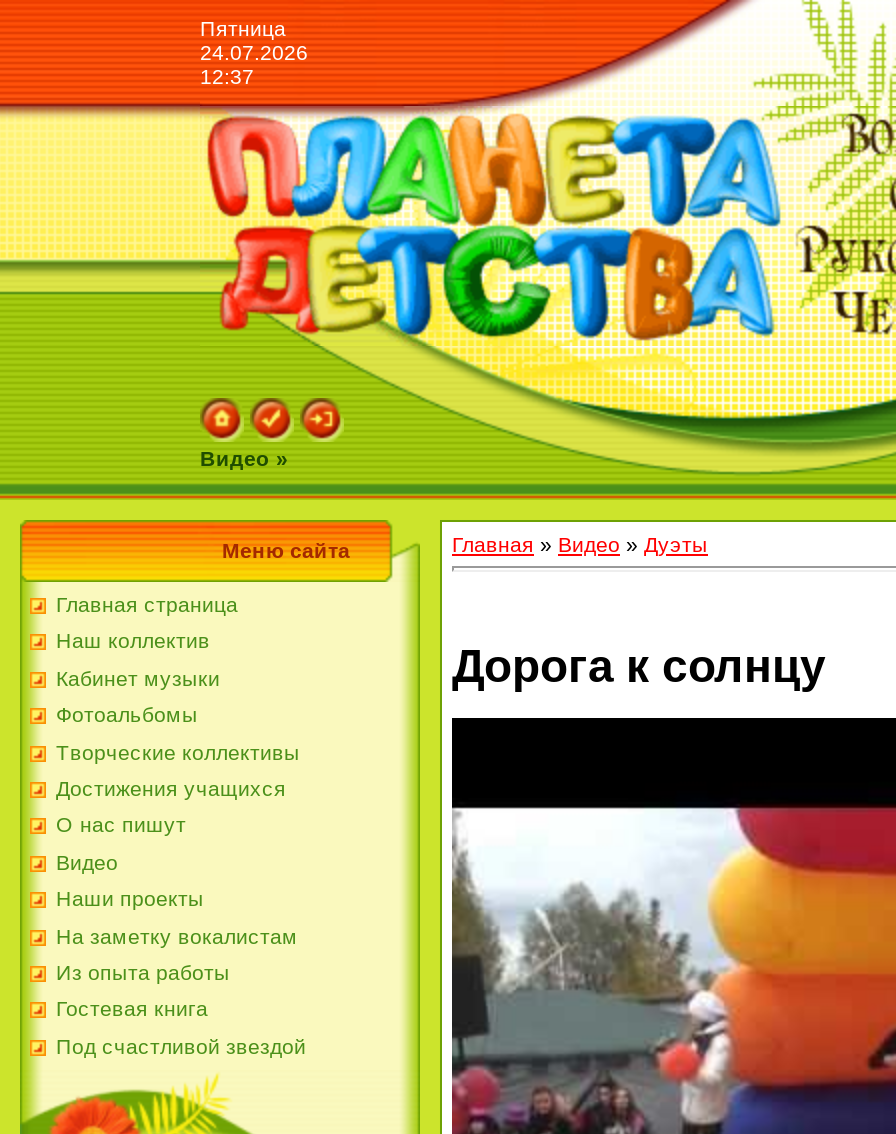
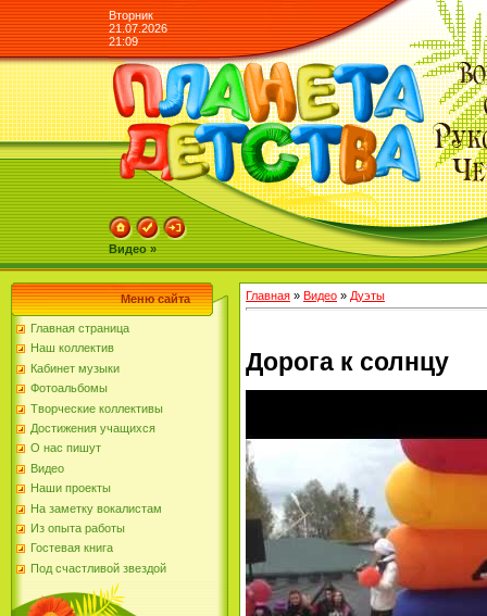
[200,16,308,88] Пятница | 24.07.2026 | 12:37 -> [109,9,167,48] Вторник | 21.07.2026 | 21:09

